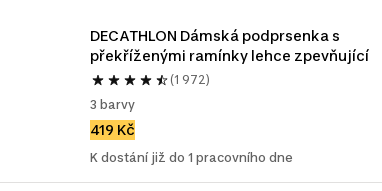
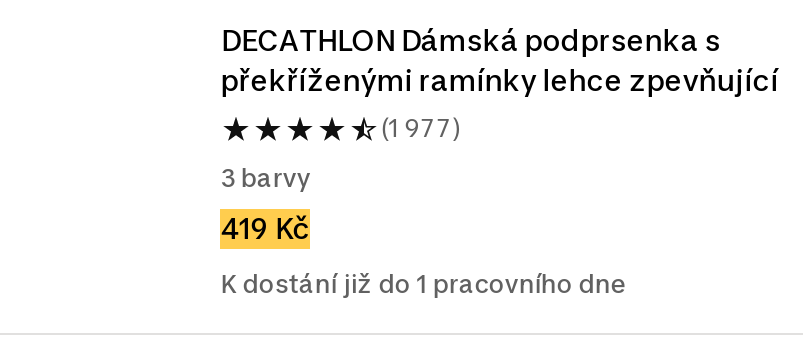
[170,72,210,87] (1 972) -> [381,113,461,143] (1 977)

